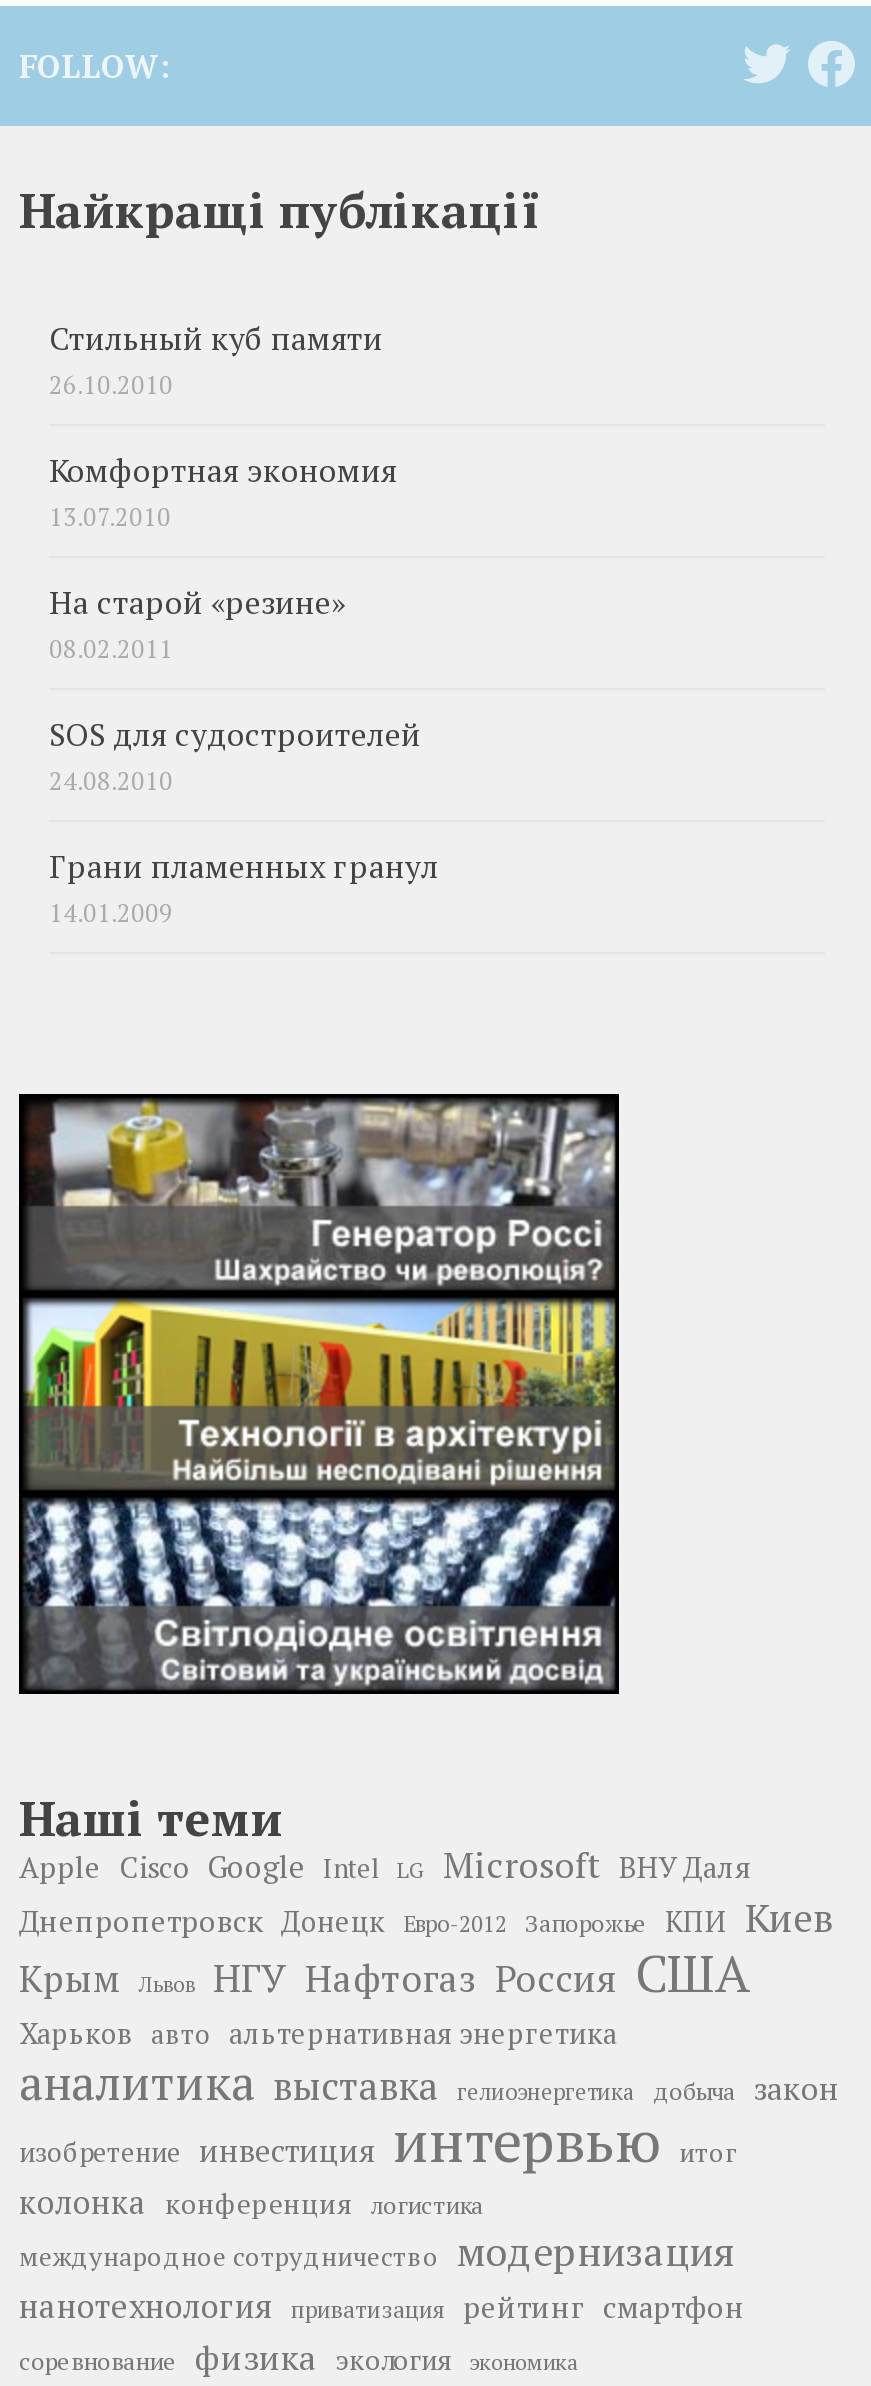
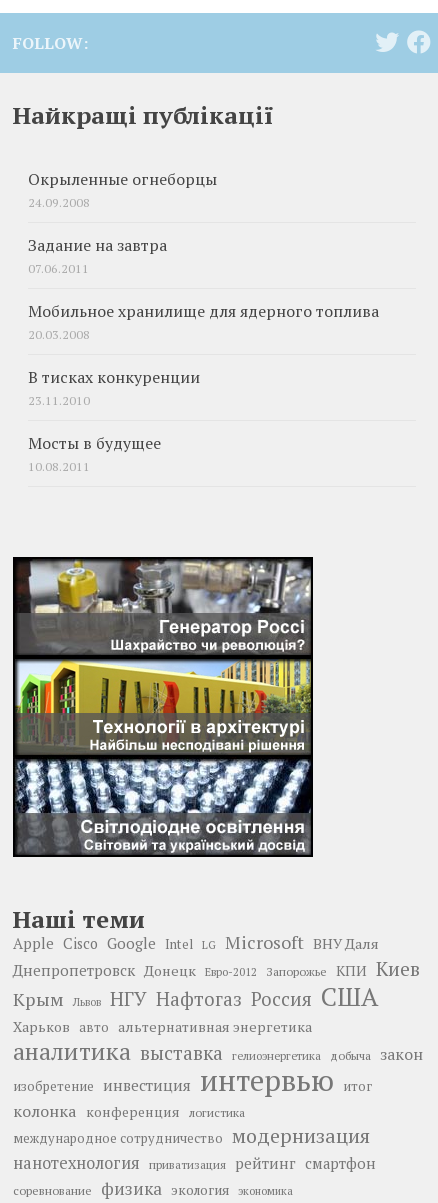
[49,317,383,401] Стильный куб памяти | 26.10.2010 -> [28,169,217,211] Окрыленные огнеборцы | 24.09.2008
[49,449,397,533] Комфортная экономия | 13.07.2010 -> [28,235,167,277] Задание на завтра | 07.06.2011
[49,581,345,665] На старой «резине» | 08.02.2011 -> [28,301,379,343] Мобильное хранилище для ядерного топлива | 20.03.2008
[49,713,421,797] SOS для судостроителей | 24.08.2010 -> [28,367,200,409] В тисках конкуренции | 23.11.2010
[49,845,439,929] Грани пламенных гранул | 14.01.2009 -> [28,433,161,475] Мосты в будущее | 10.08.2011

